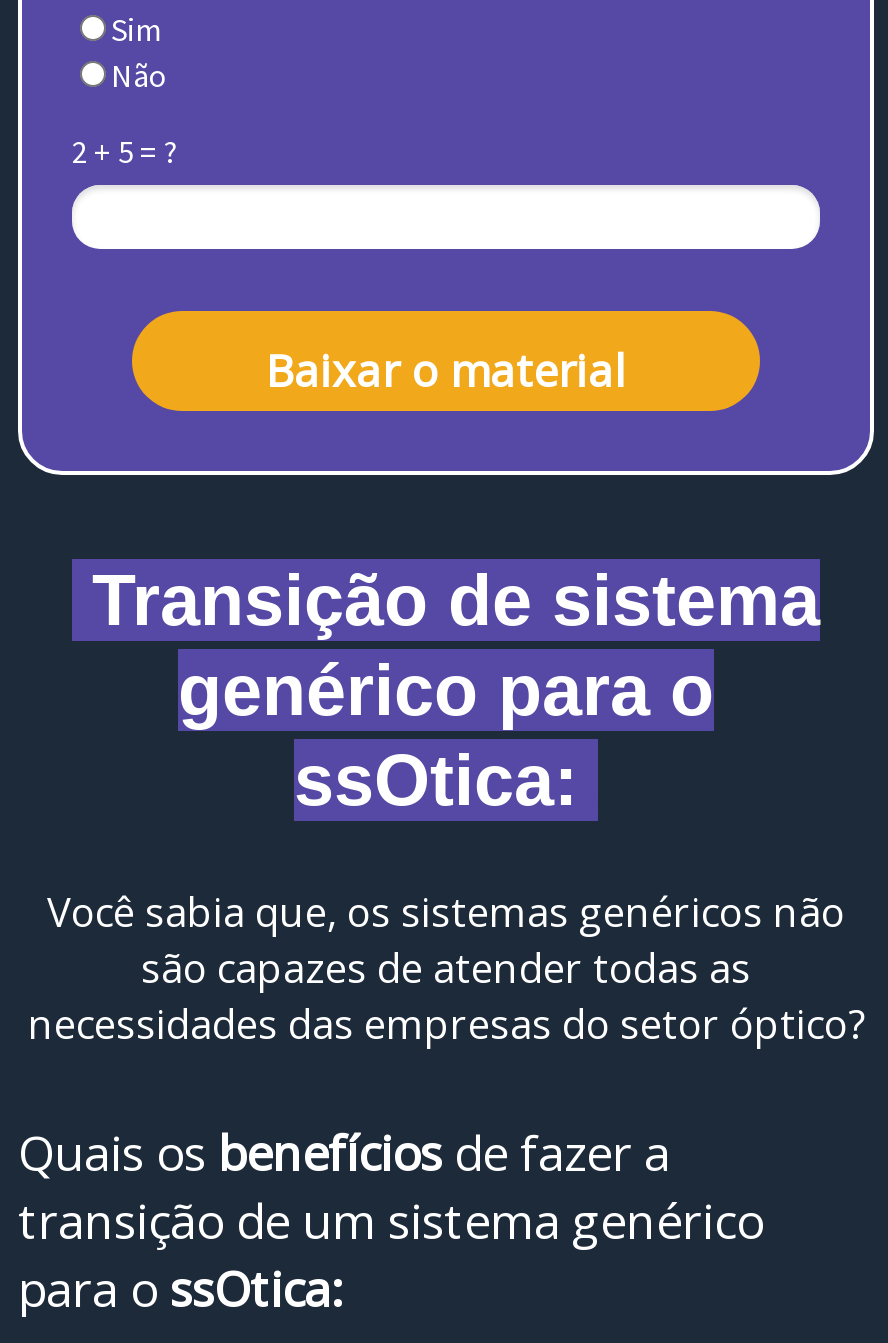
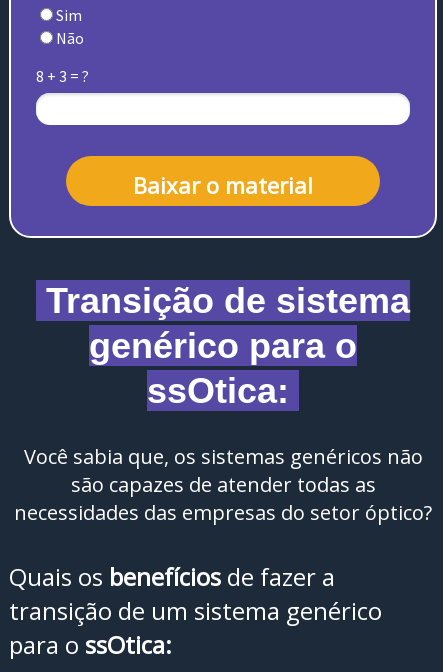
[72,132,178,172] 2 + 5 = ? -> [36,66,89,86] 8 + 3 = ?

